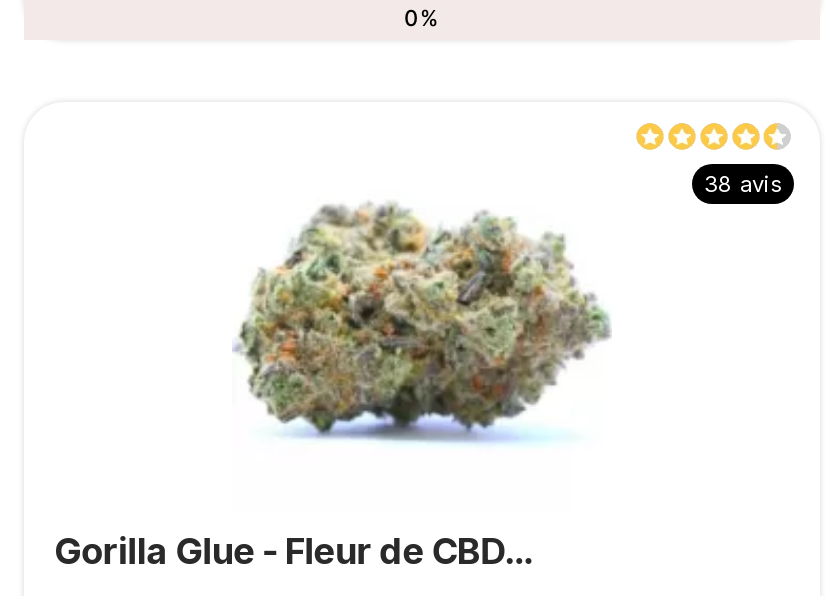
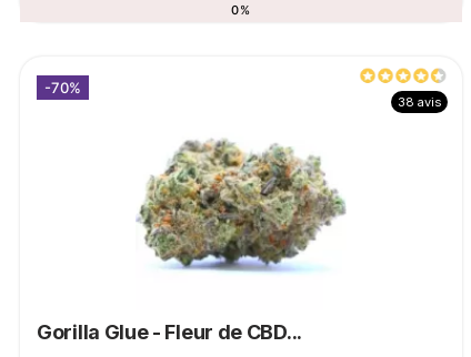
none -> [44,79,81,97] -70%

